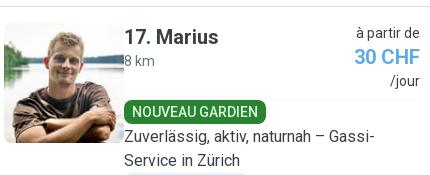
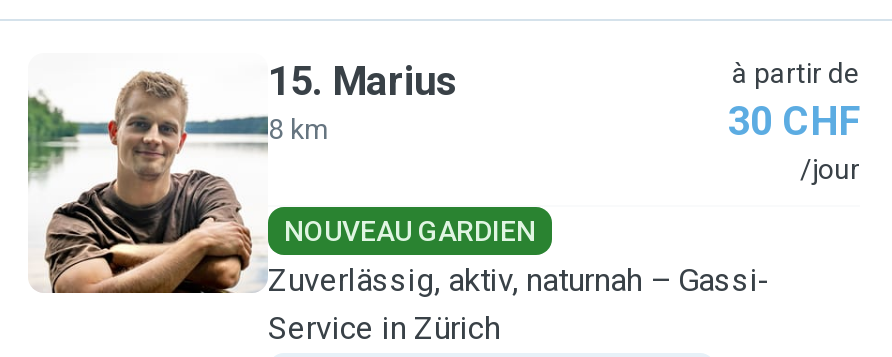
[124,25,219,49] 17. Marius -> [268,57,458,105] 15. Marius

